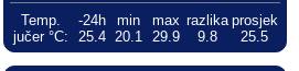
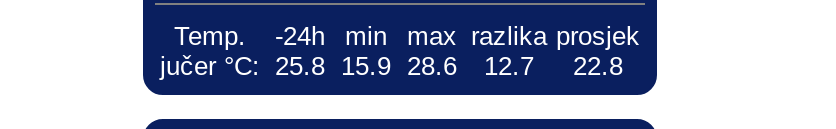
[78,28,105,44] 25.4 -> [275,50,325,80] 25.8
[115,28,142,44] 20.1 -> [341,50,391,80] 15.9
[152,28,179,44] 29.9 -> [407,50,457,80] 28.6
[197,28,217,44] 9.8 -> [484,50,534,80] 12.7
[241,28,268,44] 25.5 -> [573,50,623,80] 22.8

